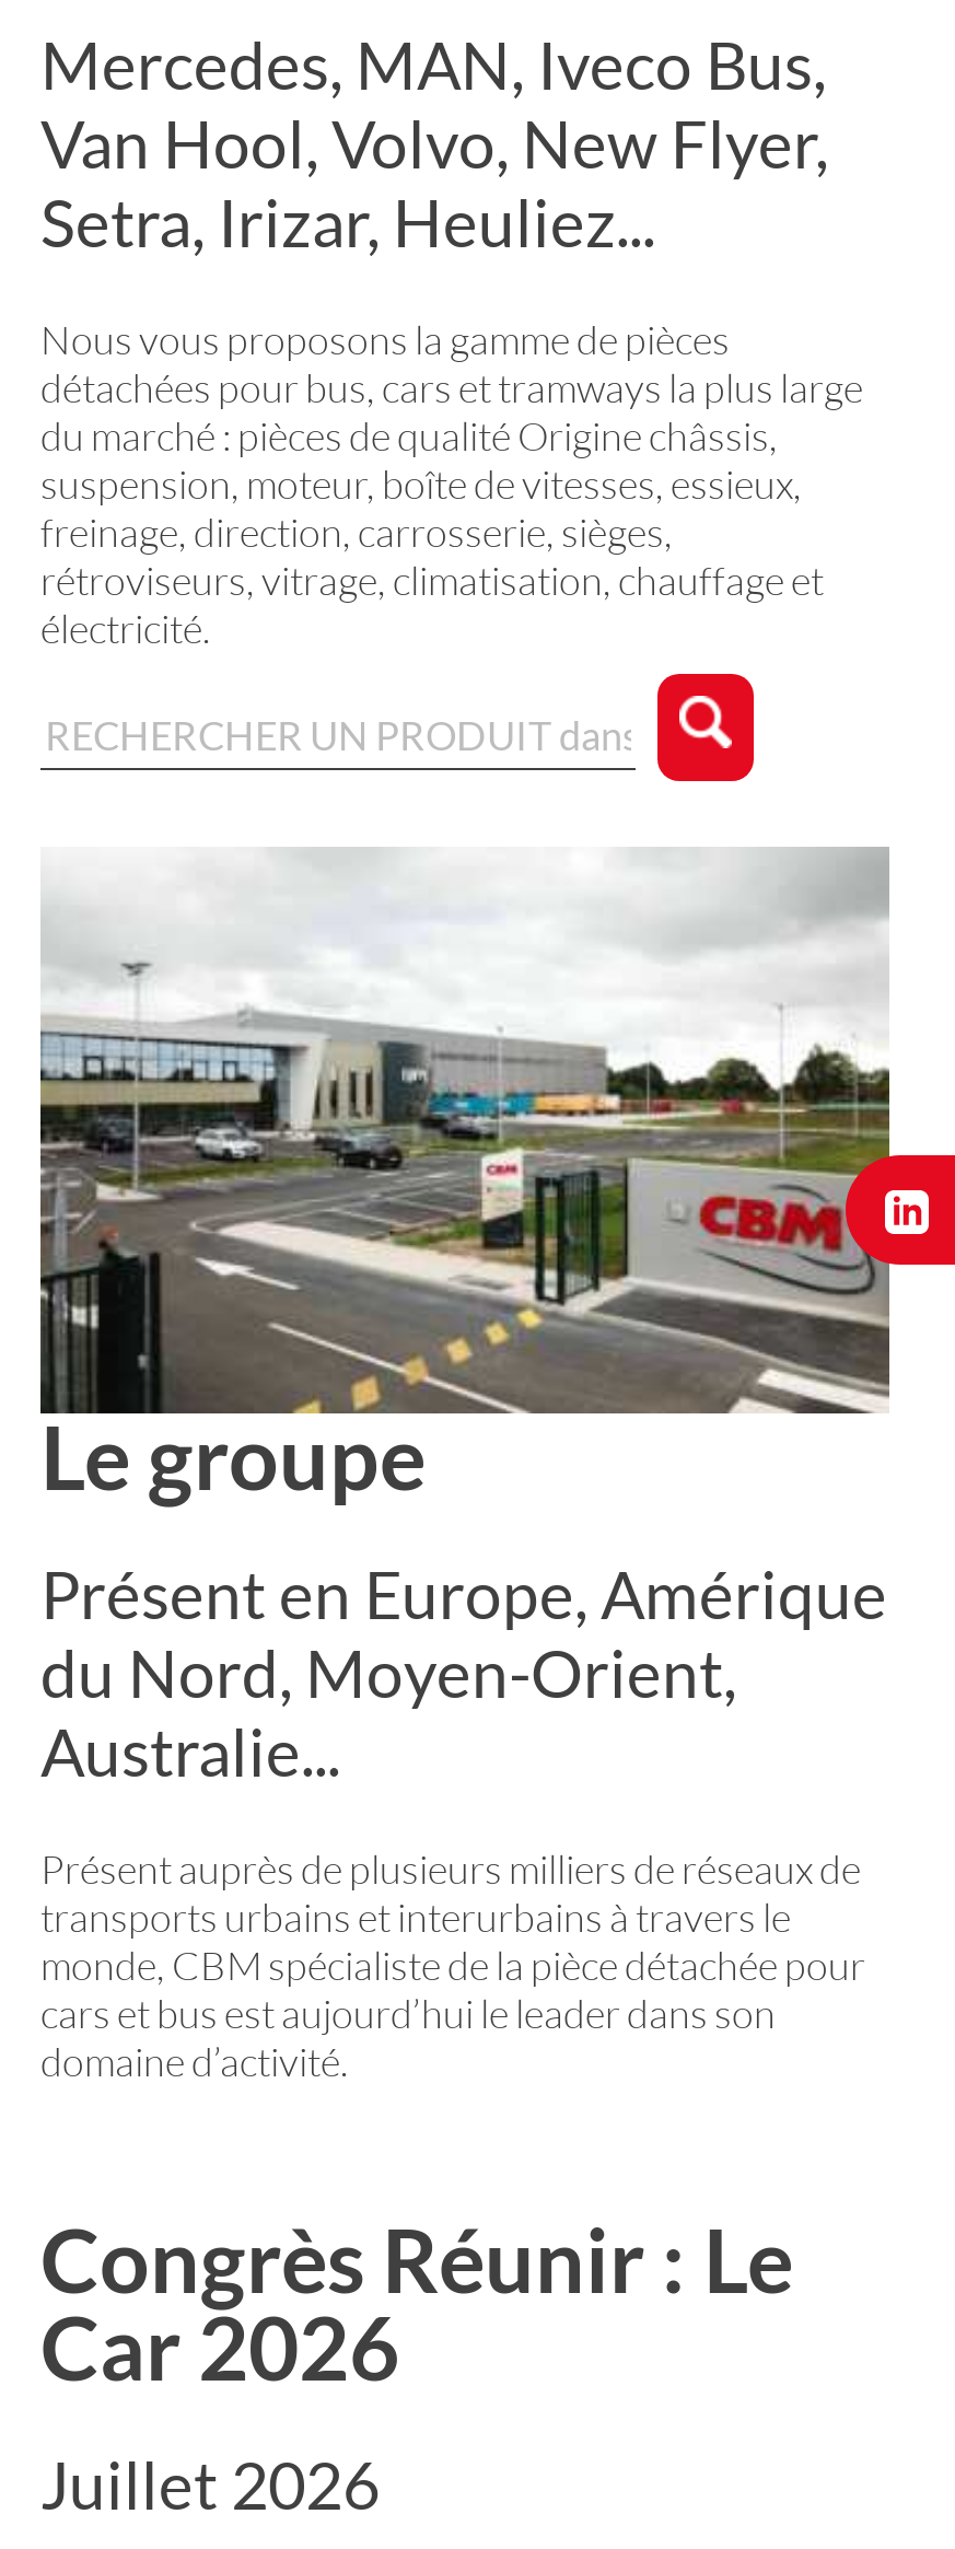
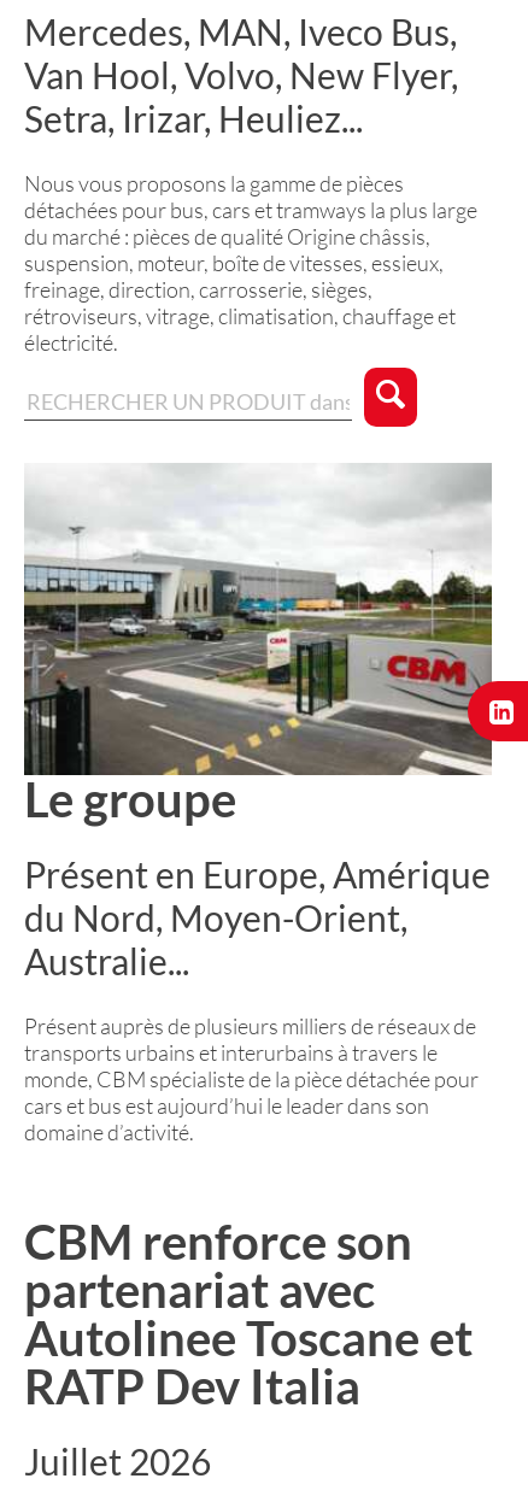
[843,1153,948,1352] [image] -> [467,633,524,743] [image]
[40,2207,793,2399] Congrès Réunir : Le | Car 2026 -> [24,1212,473,1415] CBM renforce son | partenariat avec | Autolinee Toscane et | RATP Dev Italia

